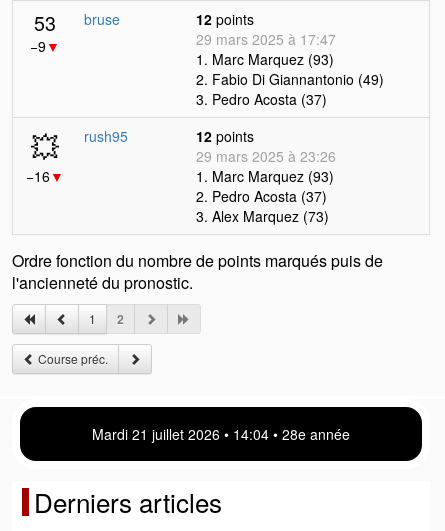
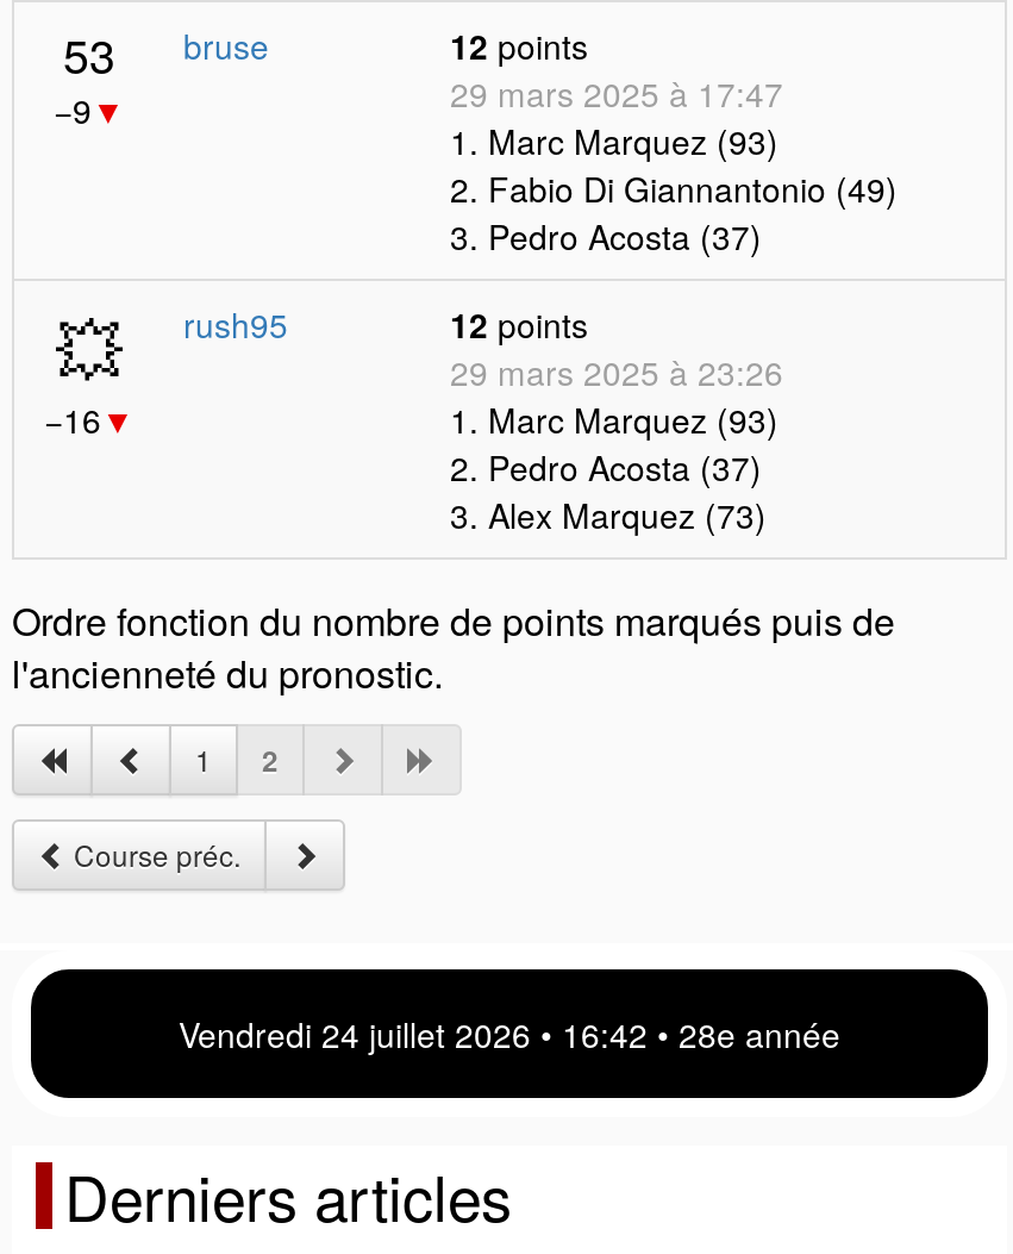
[92,424,350,444] Mardi 21 juillet 2026 • 14 04 • 28e année -> [179,1010,840,1058] Vendredi 24 juillet 2026 • 16 42 • 28e année

